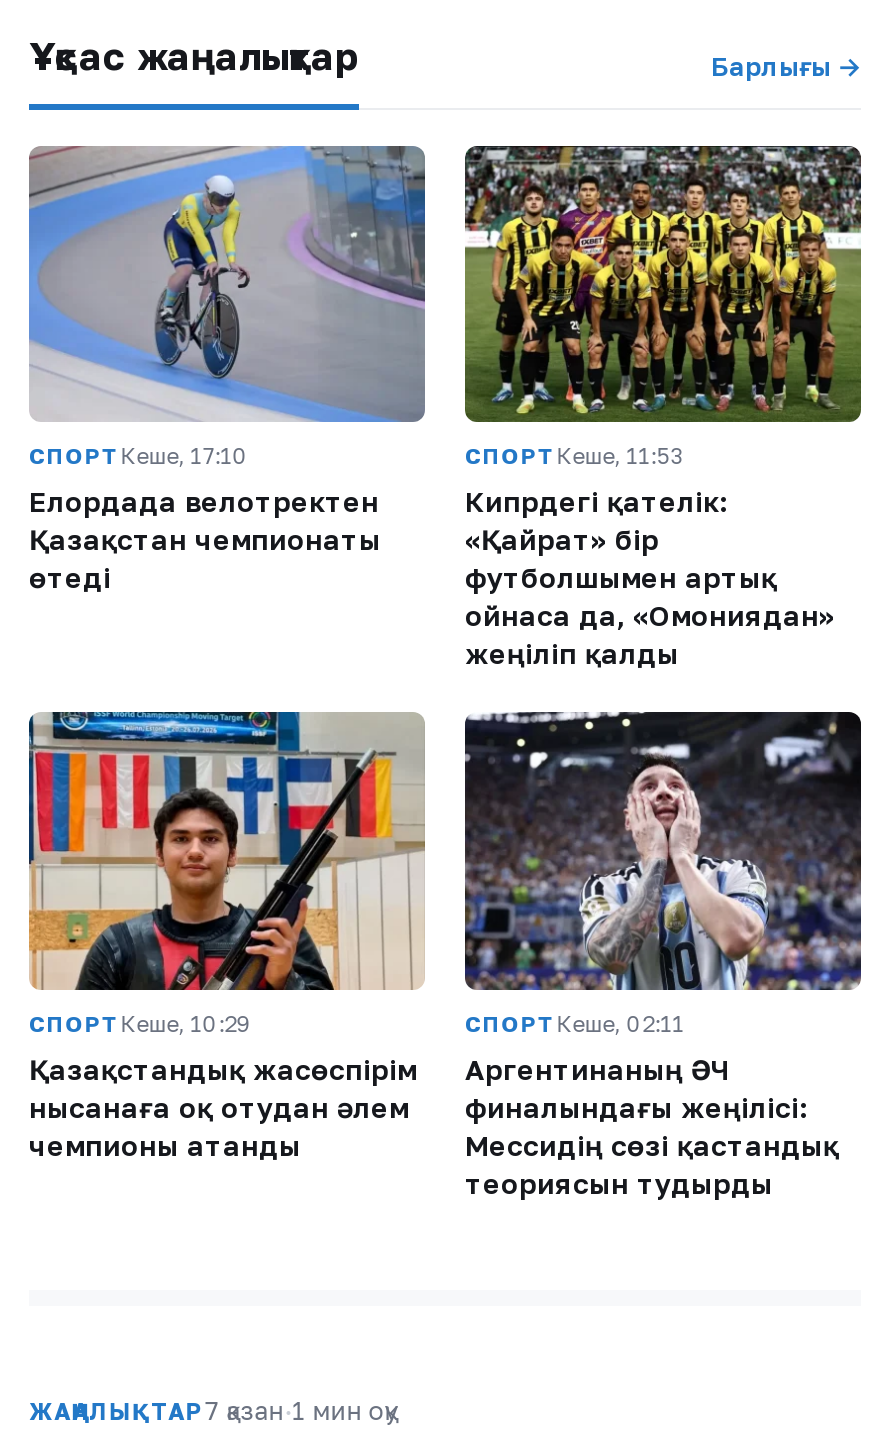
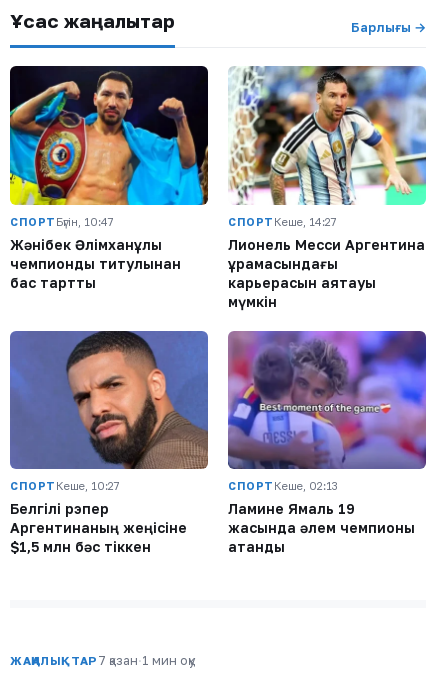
[27,145,427,469] [image] | СПОРТ Кеше, 17:10 -> [9,65,209,228] [image] | СПОРТ Бүгін, 10:47
[463,143,863,469] [image] | СПОРТ Кеше, 11:53 -> [228,66,427,228] [image] | СПОРТ Кеше, 14:27
[29,485,381,595] Елордада велотректен | Қазақстан чемпионаты | өтеді -> [10,236,181,291] Жәнібек Әлімханұлы | чемпиондық титулынан | бас тартты
[465,485,835,671] Кипрдегі қателік: | «Қайрат» бір | футболшымен артық | ойнаса да, «Омониядан» | жеңіліп қалды -> [228,236,425,310] Лионель Месси Аргентина | құрамасындағы | карьерасын аяқтауы | мүмкін
[27,709,425,1036] [image] | СПОРТ Кеше, 10:29 -> [9,330,208,492] [image] | СПОРТ Кеше, 10:27
[463,709,863,1036] [image] | СПОРТ Кеше, 02:11 -> [227,330,427,492] [image] | СПОРТ Кеше, 02:13
[29,1052,417,1162] Қазақстандық жасөспірім | нысанаға оқ отудан әлем | чемпионы атанды -> [10,500,187,555] Белгілі рэпер | Аргентинаның жеңісіне | $1,5 млн бәс тіккен
[465,1052,839,1200] Аргентинаның ӘЧ | финалындағы жеңілісі: | Мессидің сөзі қастандық | теориясын тудырды -> [228,500,415,555] Ламине Ямаль 19 | жасында әлем чемпионы | атанды

